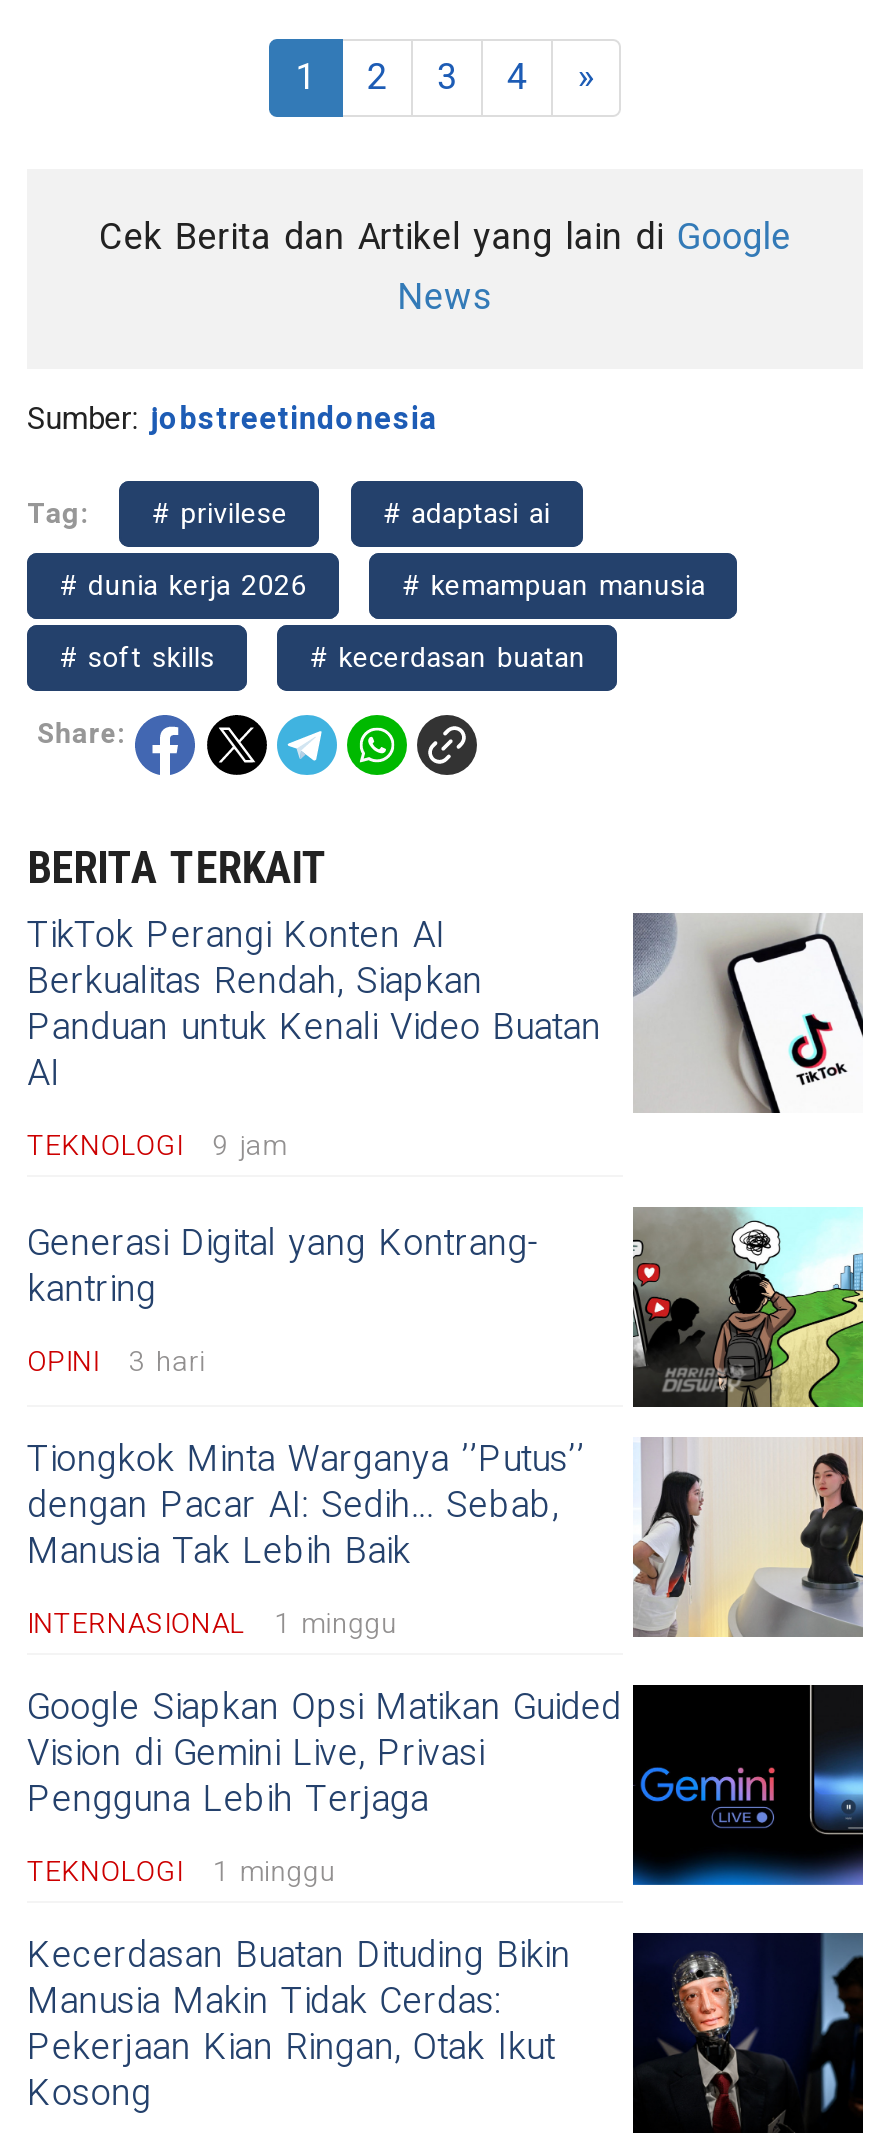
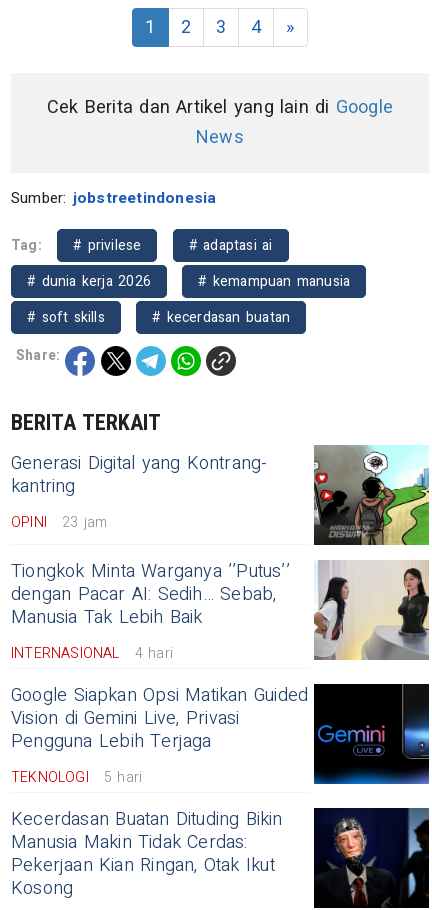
[27,909,865,1167] [image] | TikTok Perangi Konten AI | Berkualitas Rendah, Siapkan | Panduan untuk Kenali Video Buatan | AI | TEKNOLOGI | 9 jam -> none
[27,1341,206,1383] OPINI 3 hari -> [11,512,107,533] OPINI 23 jam
[27,1603,398,1645] INTERNASIONAL 1 minggu -> [11,643,173,664] INTERNASIONAL 4 hari
[27,1851,336,1893] TEKNOLOGI 1 minggu -> [11,767,142,788] TEKNOLOGI 5 hari

